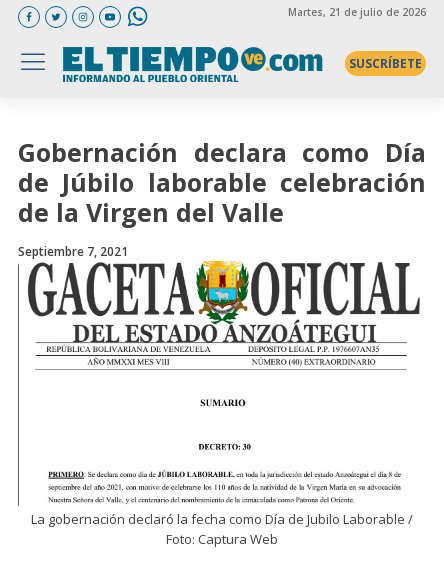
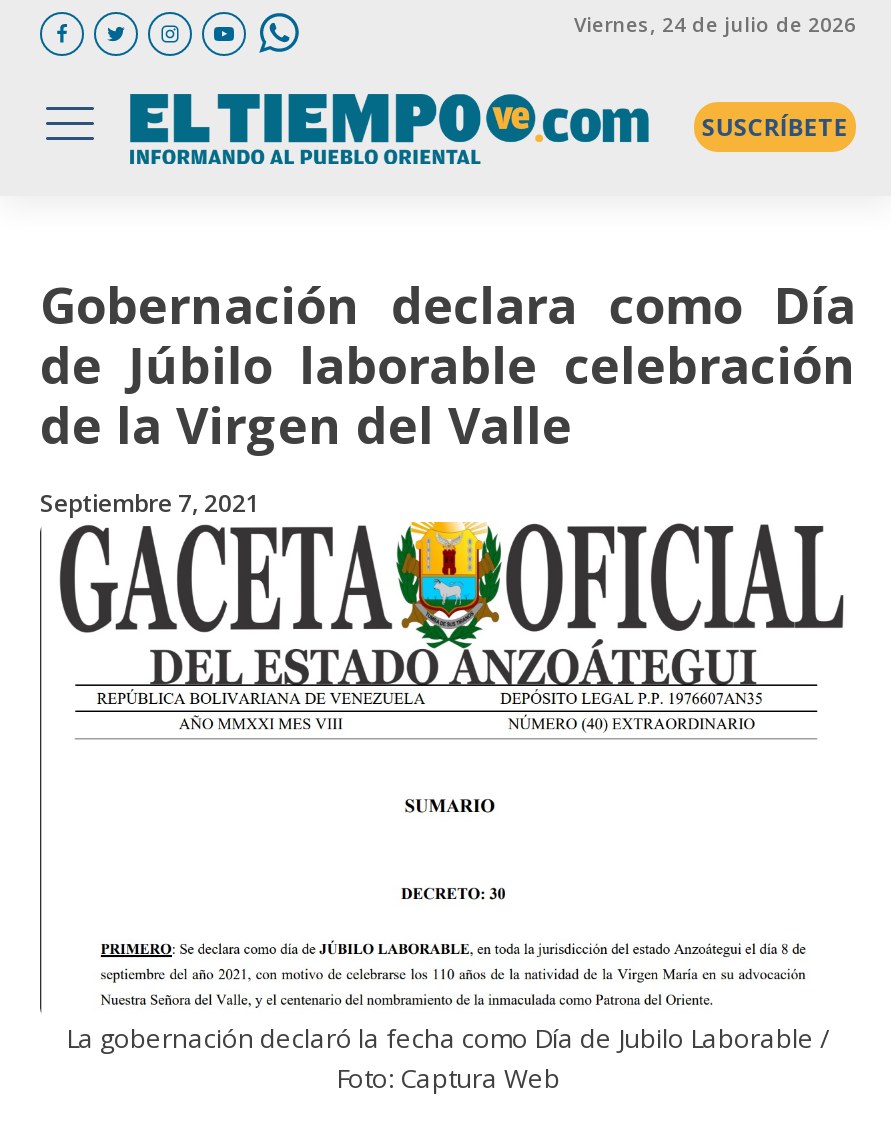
[288,4,426,18] Martes, 21 de julio de 2026 -> [574,9,856,37] Viernes, 24 de julio de 2026

